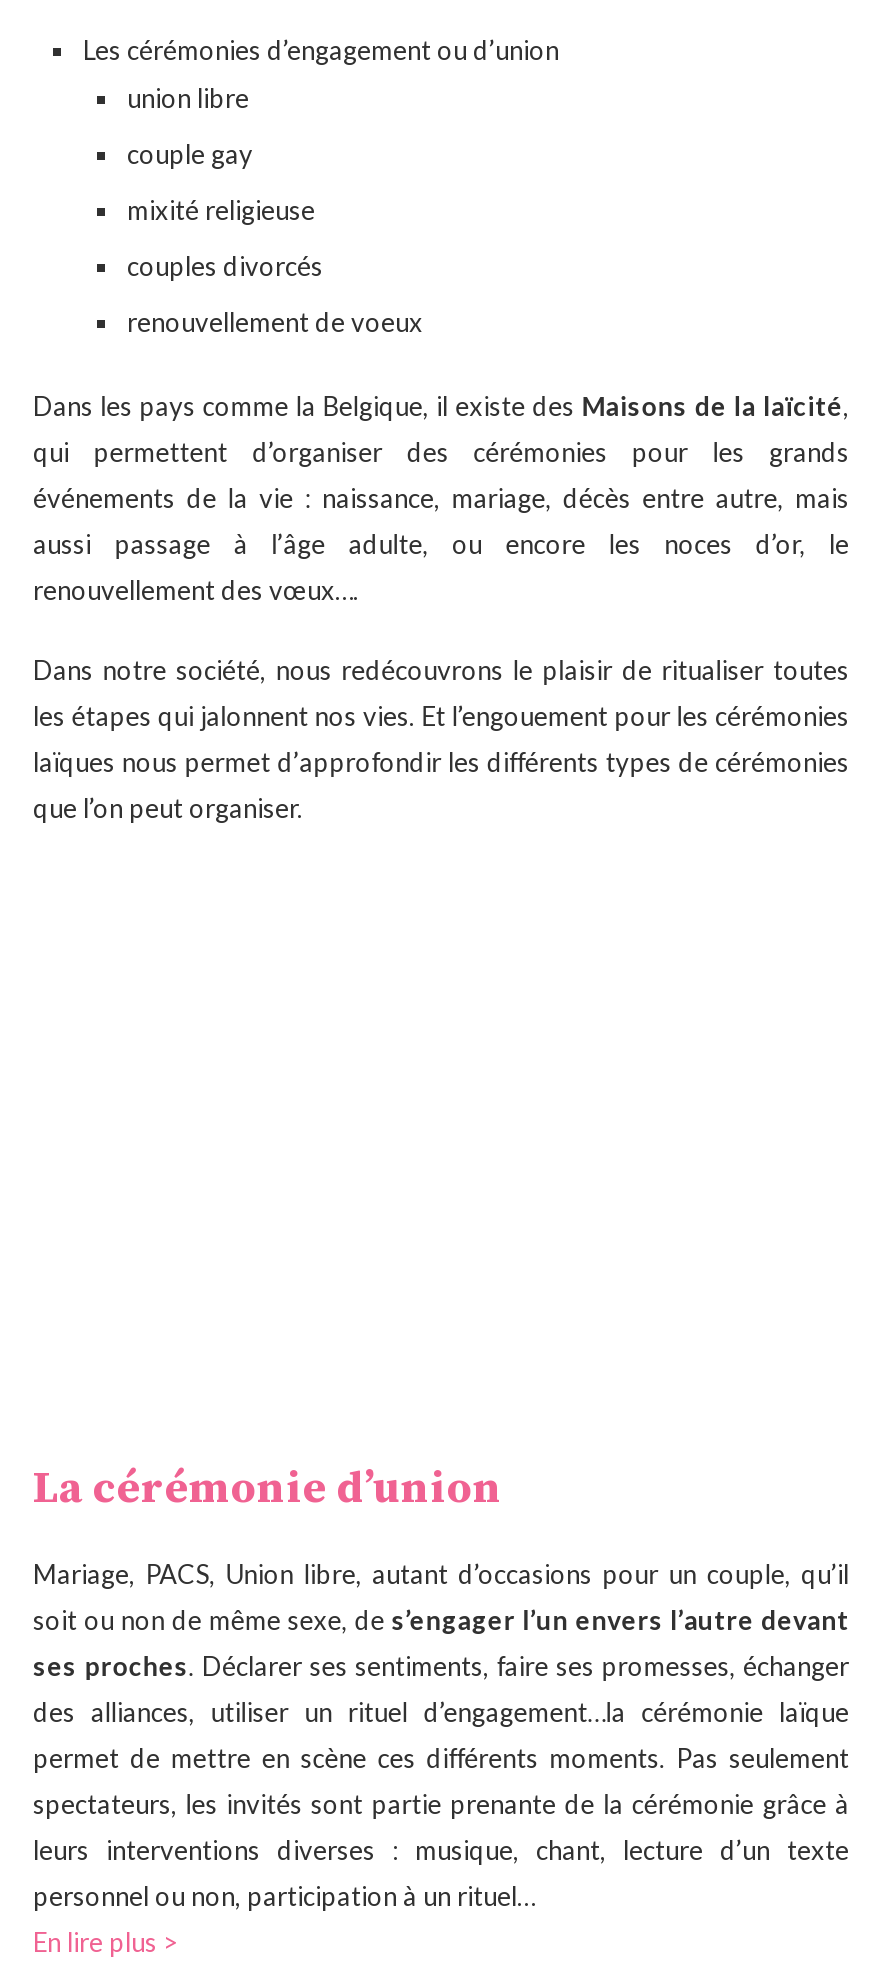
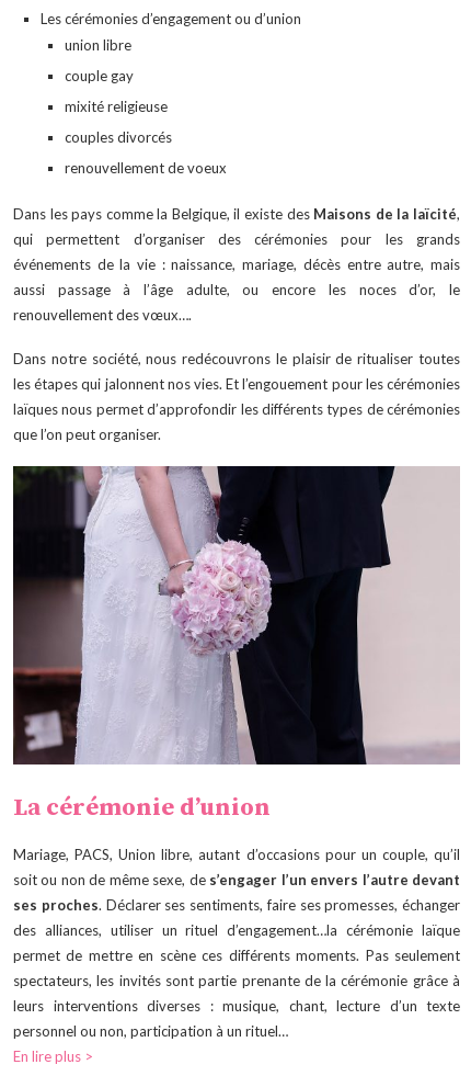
none -> [12,465,460,766] [image]

